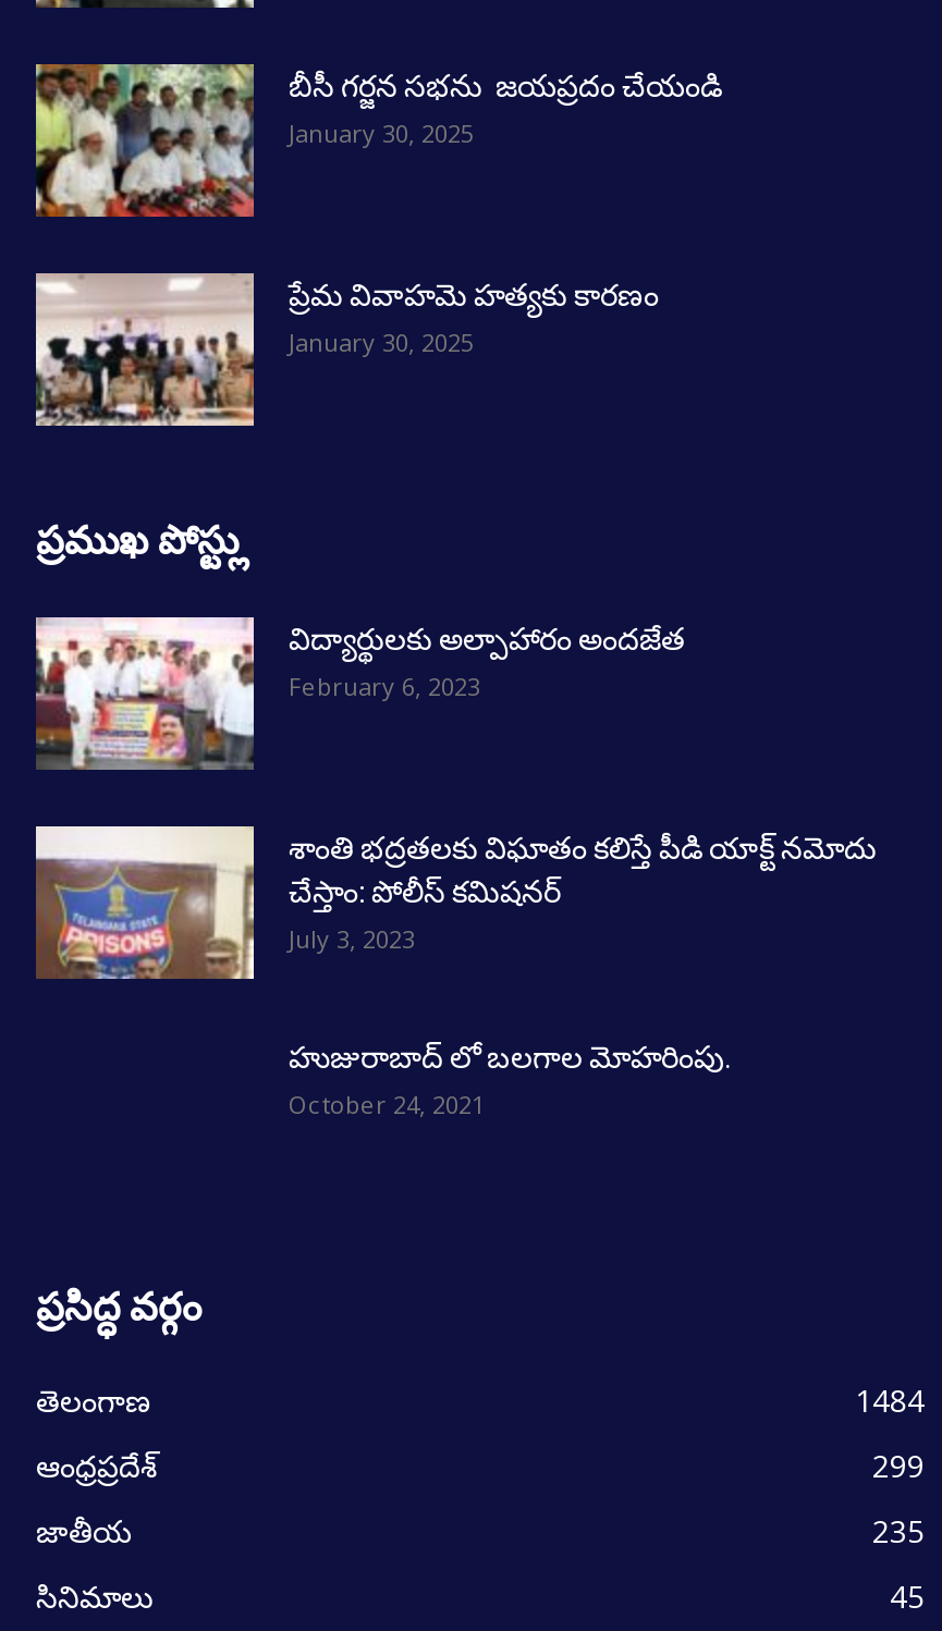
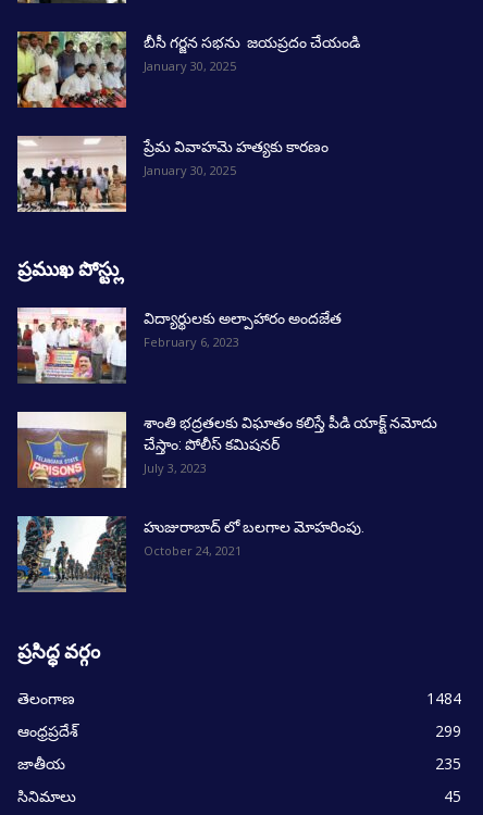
none -> [16,515,127,593] [image]

